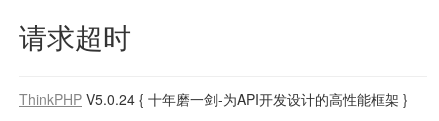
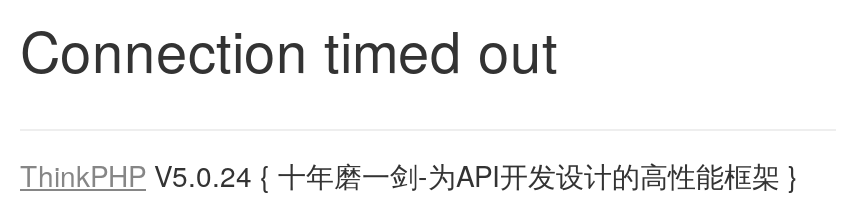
[19,16,131,56] 请求超时 -> [20,9,558,89] Connection timed out

